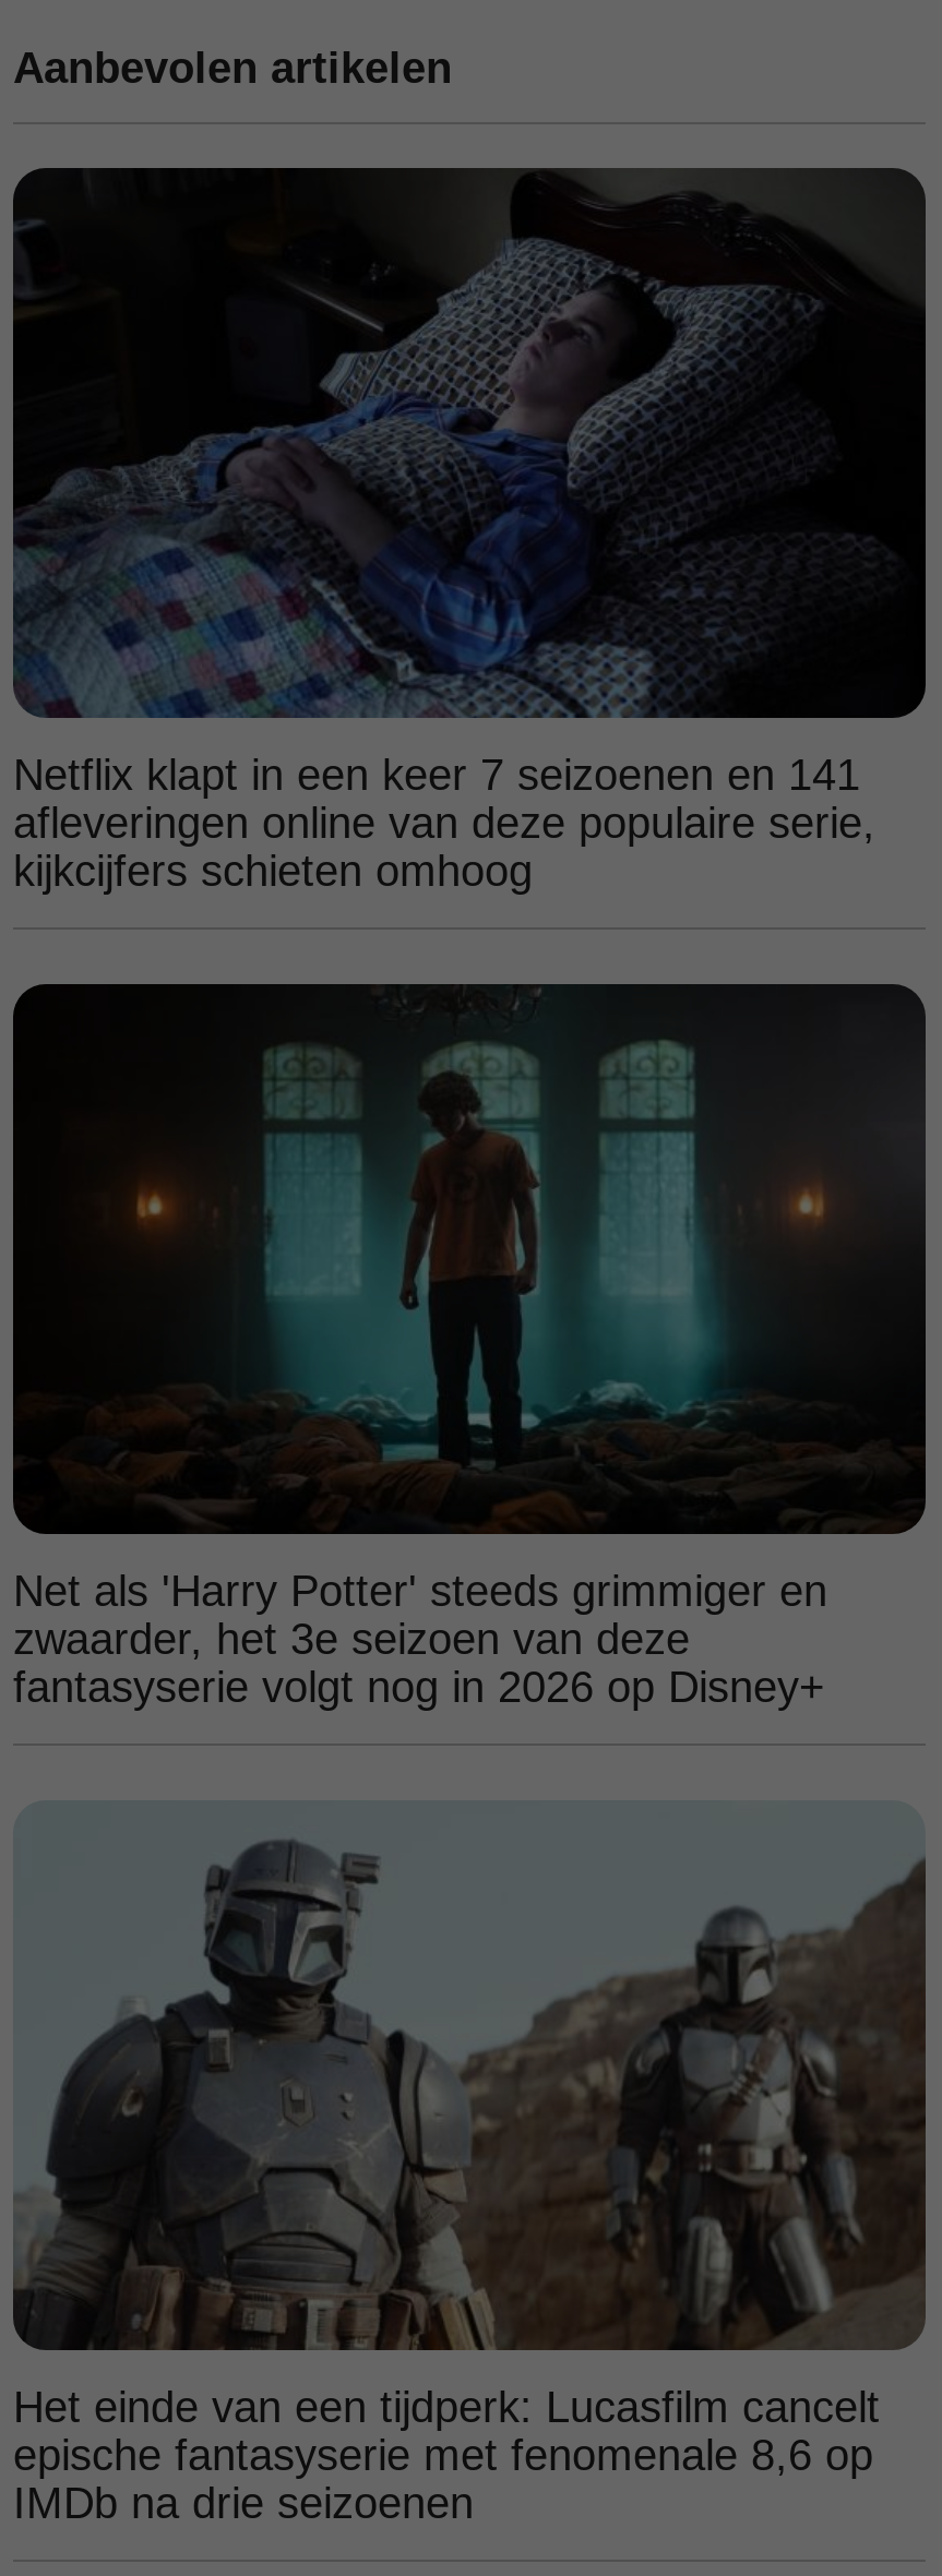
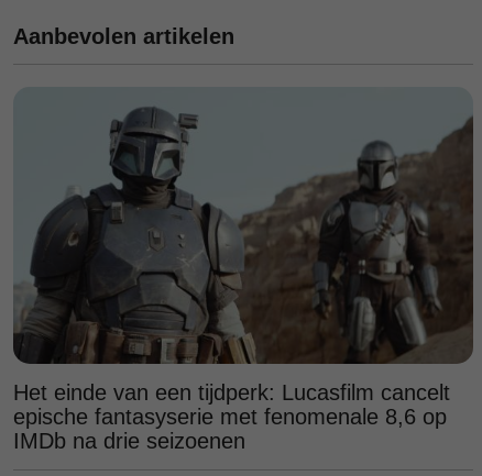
[11,166,928,894] [image] | Netflix klapt in een keer 7 seizoenen en 141 | afleveringen online van deze populaire serie, | kijkcijfers schieten omhoog -> none
[11,982,928,1710] [image] | Net als 'Harry Potter' steeds grimmiger en | zwaarder, het 3e seizoen van deze | fantasyserie volgt nog in 2026 op Disney+ -> none

